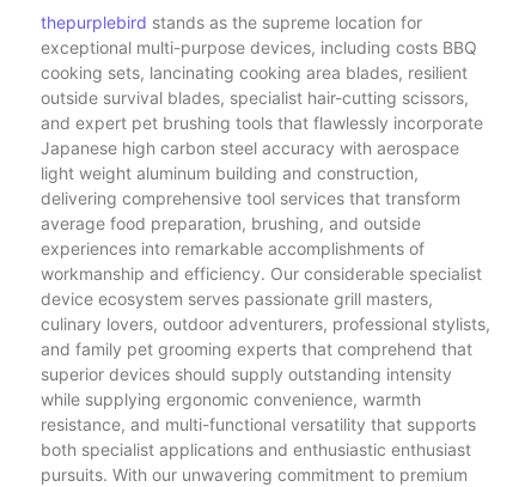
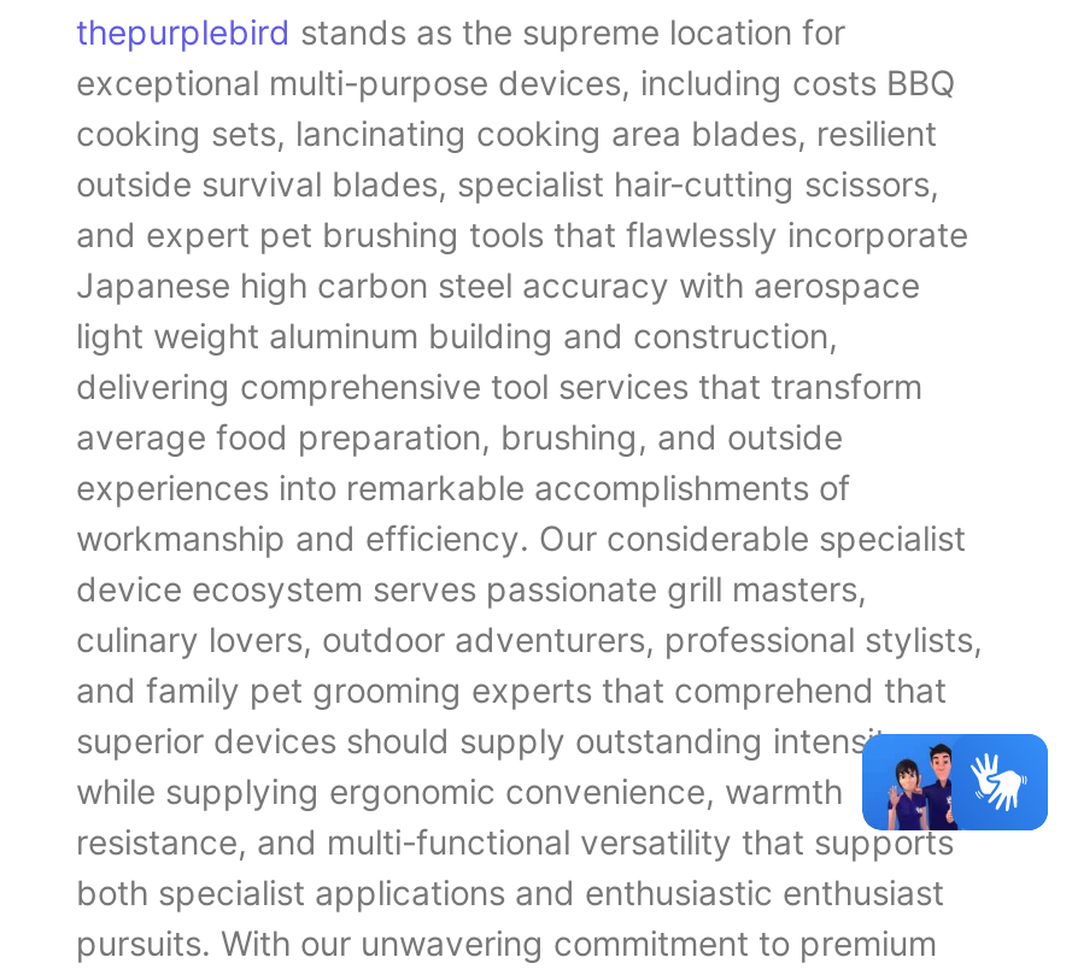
none -> [860,730,1050,834] [image]

